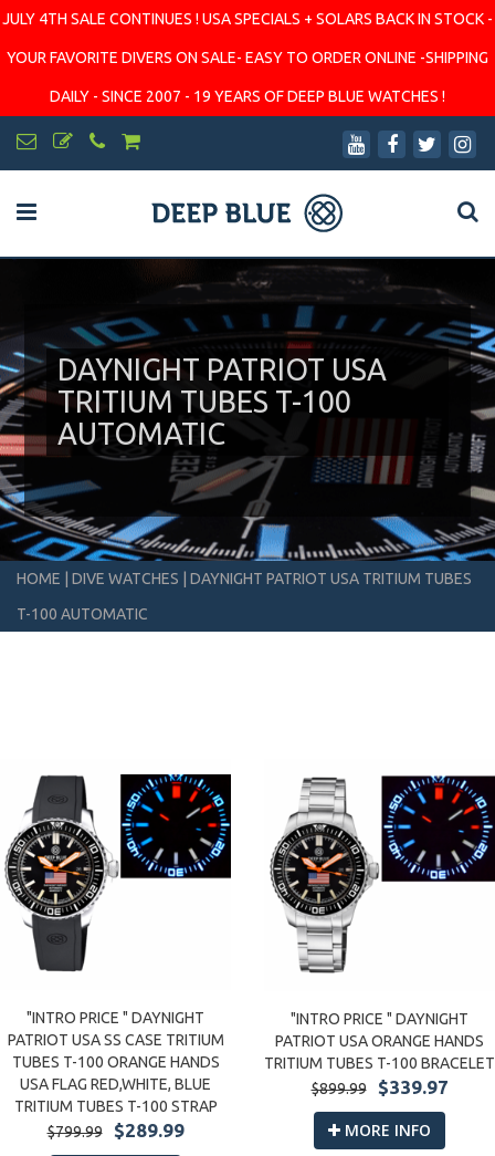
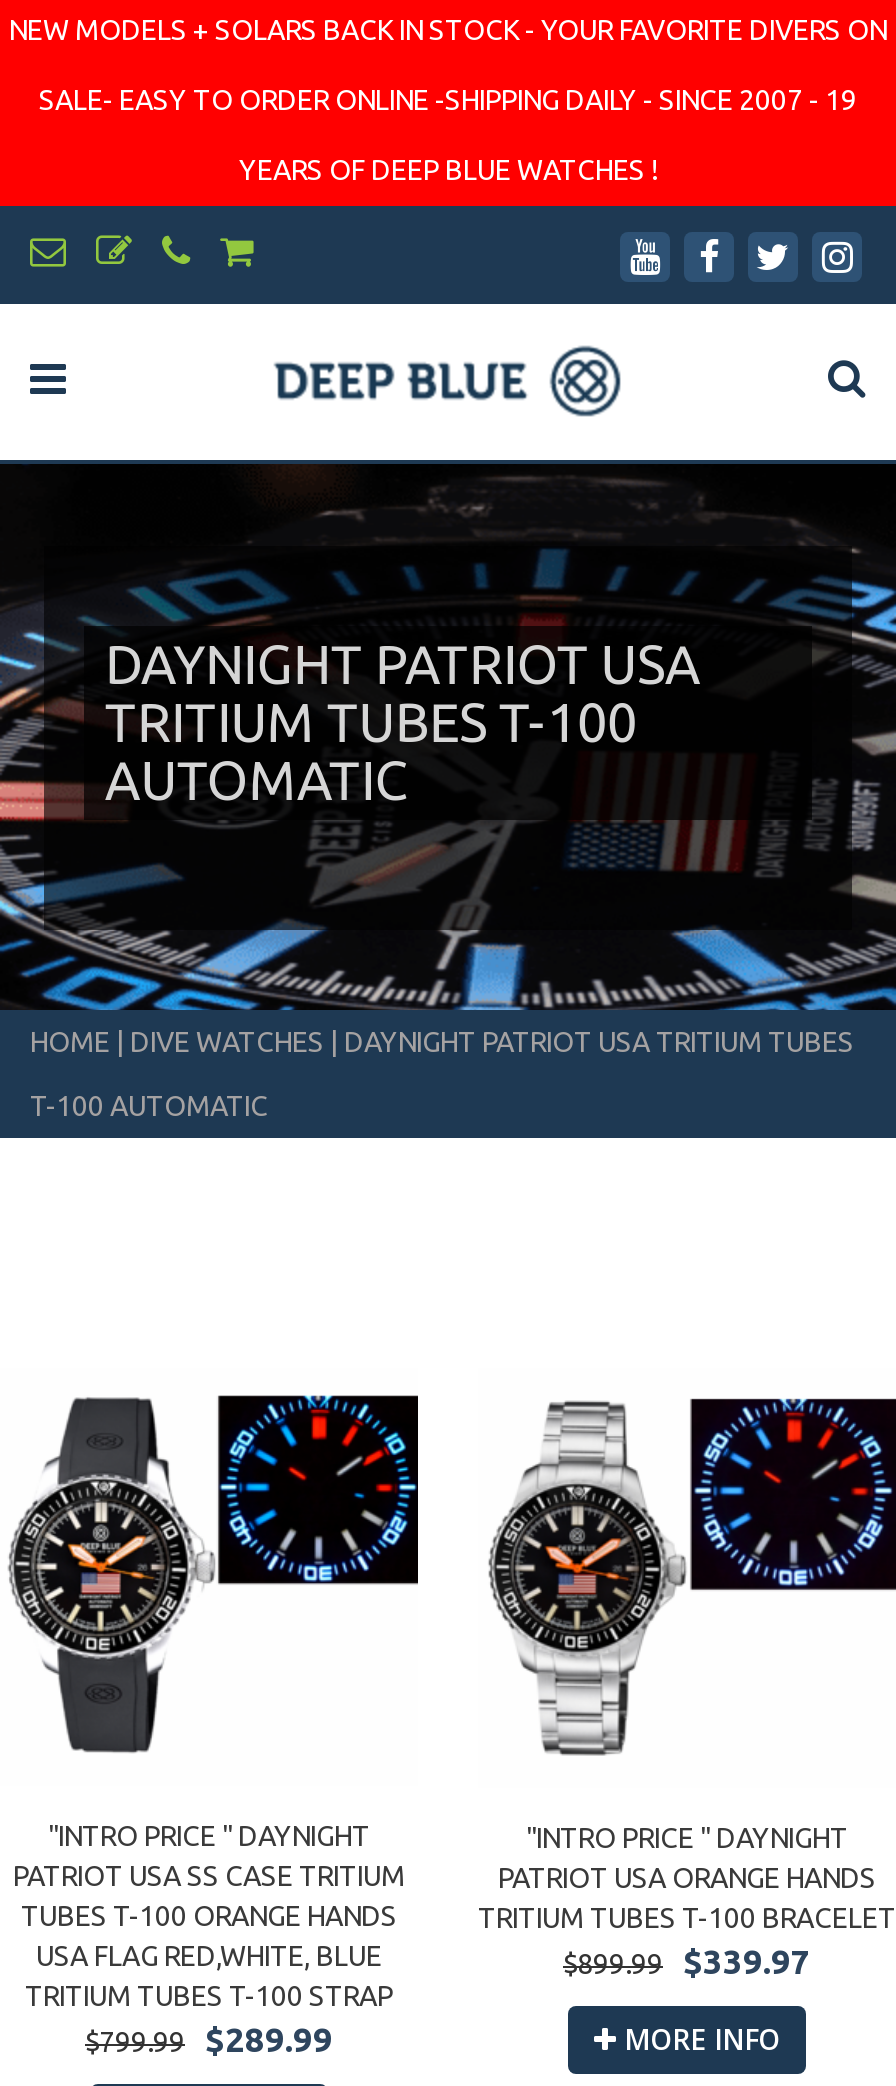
[2,10,493,28] JULY 4TH SALE CONTINUES ! USA SPECIALS + SOLARS BACK IN STOCK - -> [9,14,887,46] NEW MODELS + SOLARS BACK IN STOCK - YOUR FAVORITE DIVERS ON
[7,49,488,66] YOUR FAVORITE DIVERS ON SALE- EASY TO ORDER ONLINE -SHIPPING -> [39,84,857,116] SALE- EASY TO ORDER ONLINE -SHIPPING DAILY - SINCE 2007 - 19
[50,87,445,105] DAILY - SINCE 2007 - 19 YEARS OF DEEP BLUE WATCHES ! -> [239,154,657,186] YEARS OF DEEP BLUE WATCHES !

